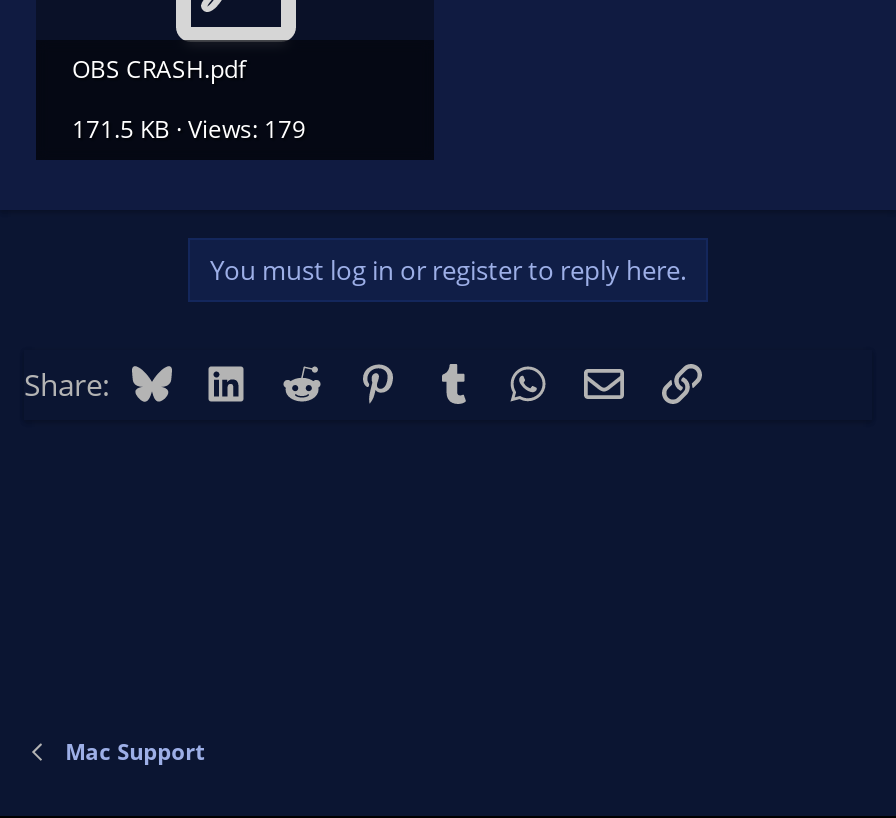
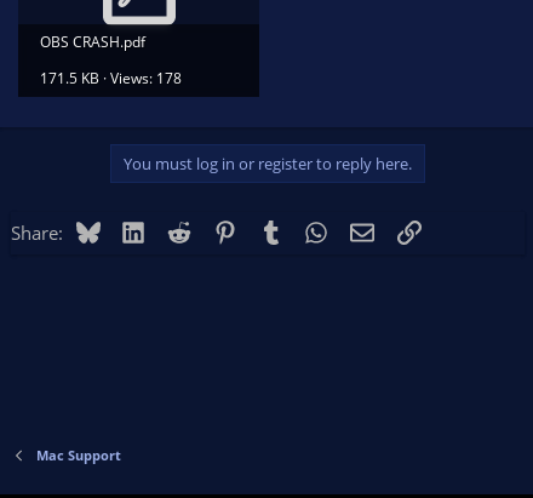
[72,111,306,145] 171.5 KB · Views: 179 -> [40,67,182,88] 171.5 KB · Views: 178

